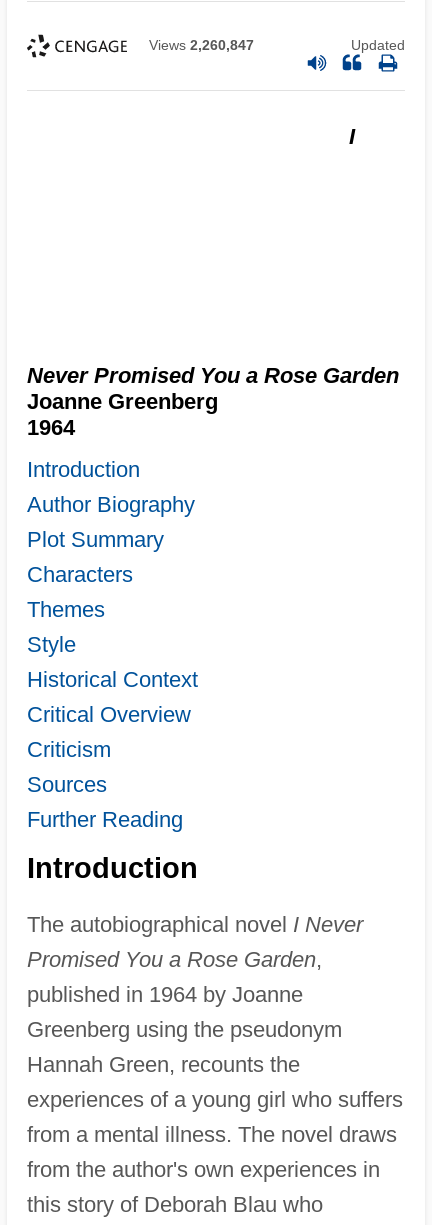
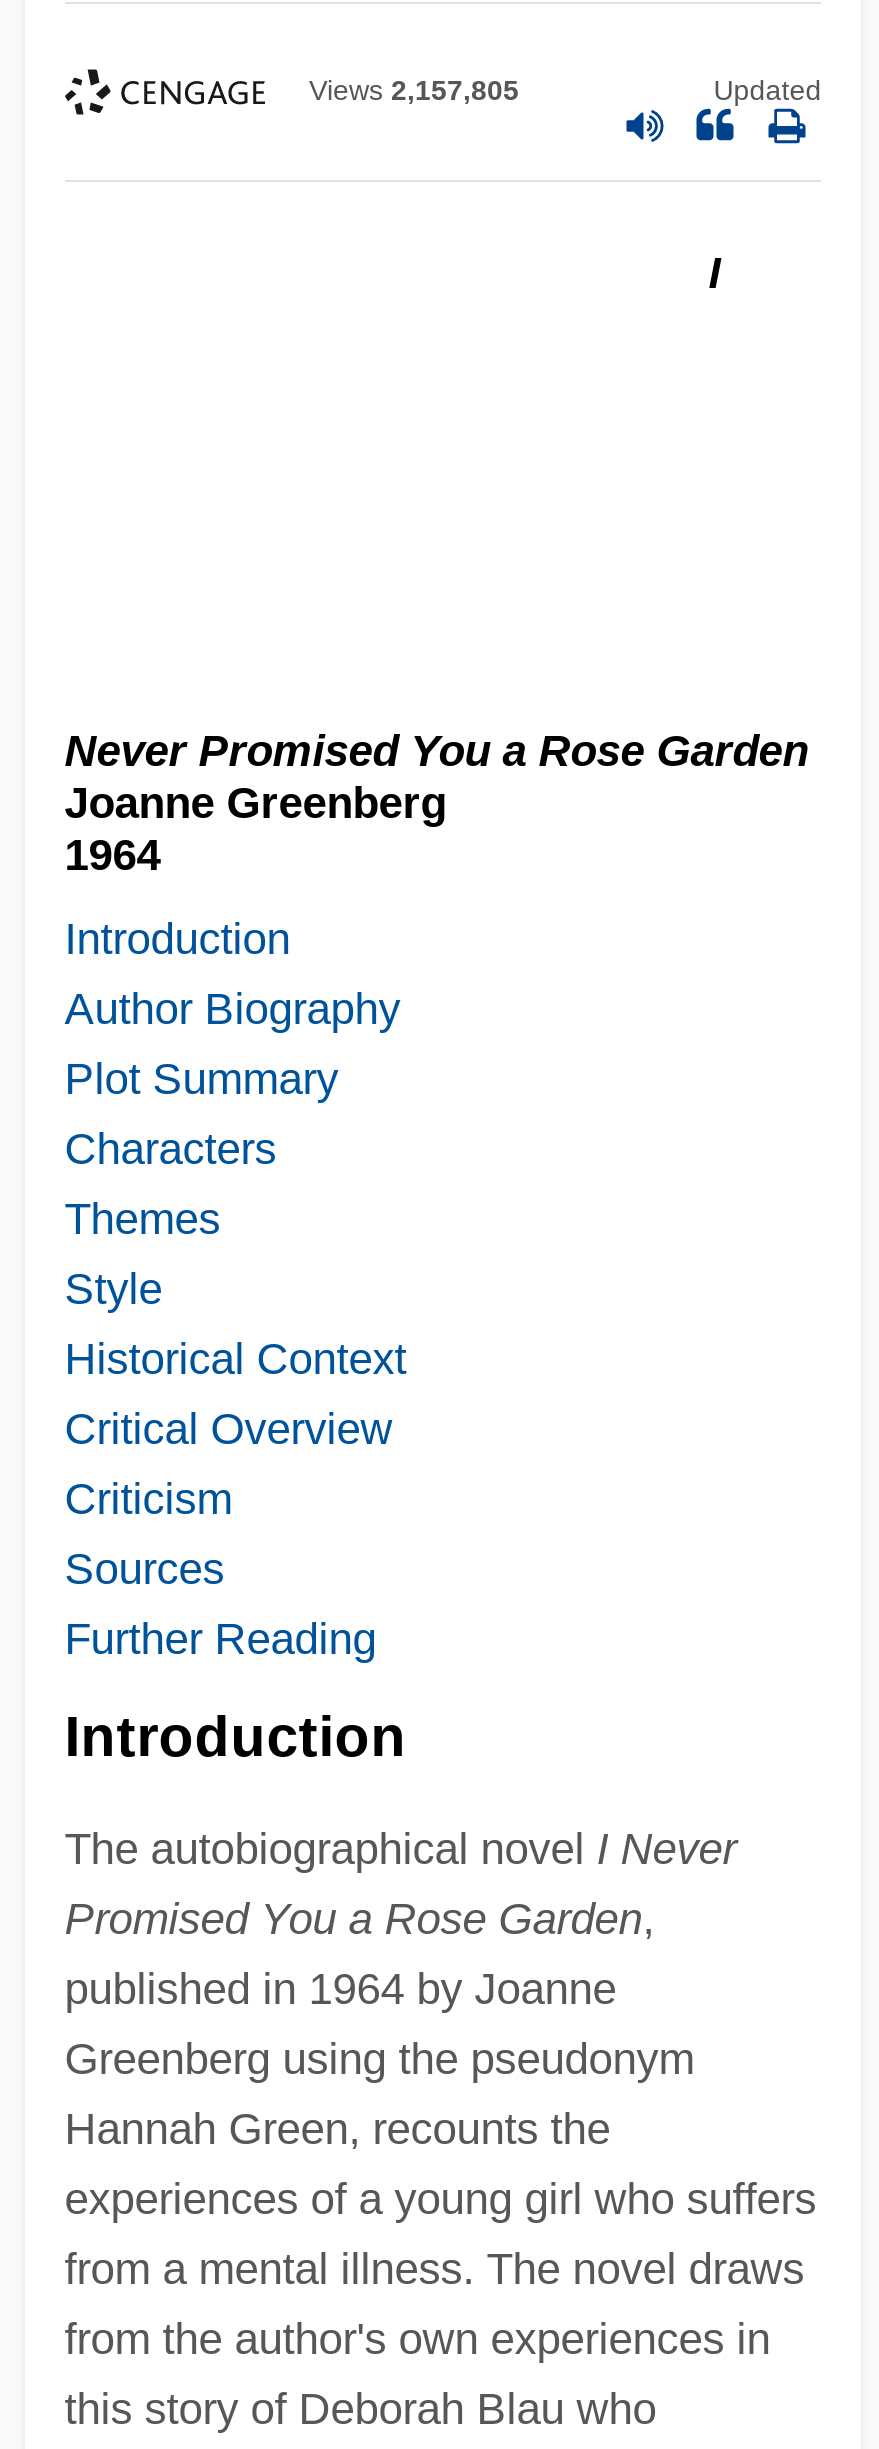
[149,37,254,53] Views 2,260,847 -> [309,75,519,107] Views 2,157,805

